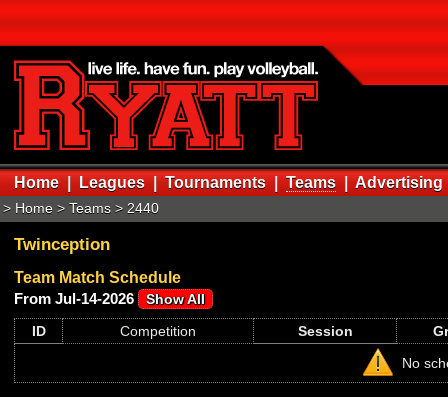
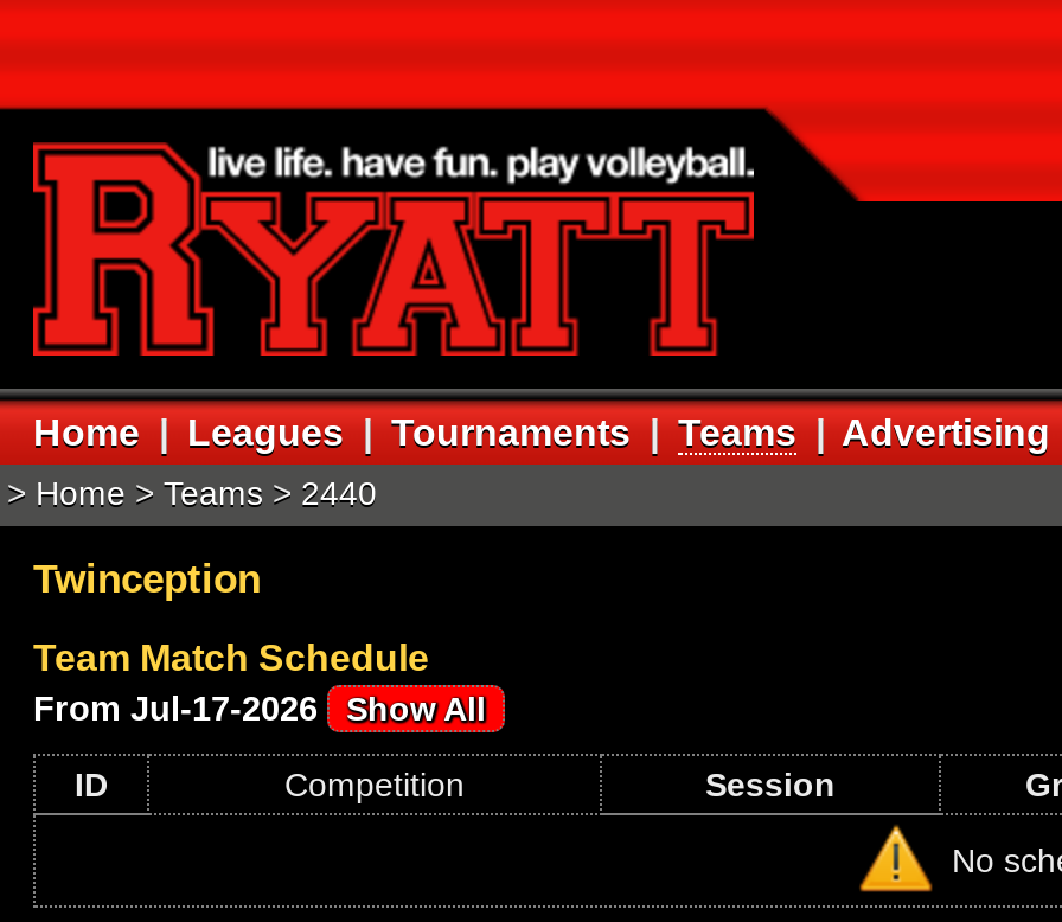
[14,291,205,307] From Jul-14-2026 Show All -> [33,690,486,728] From Jul-17-2026 Show All

